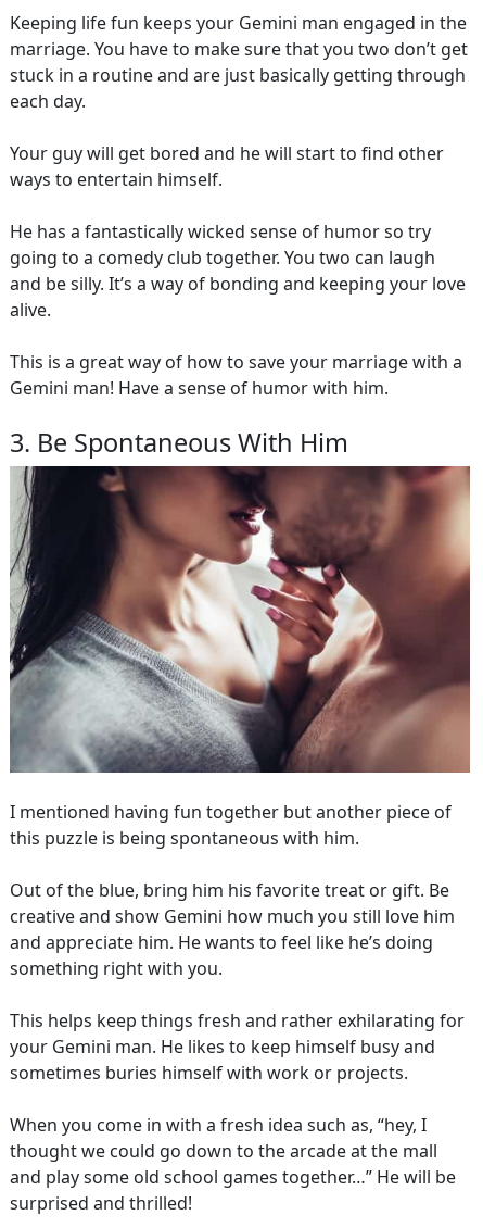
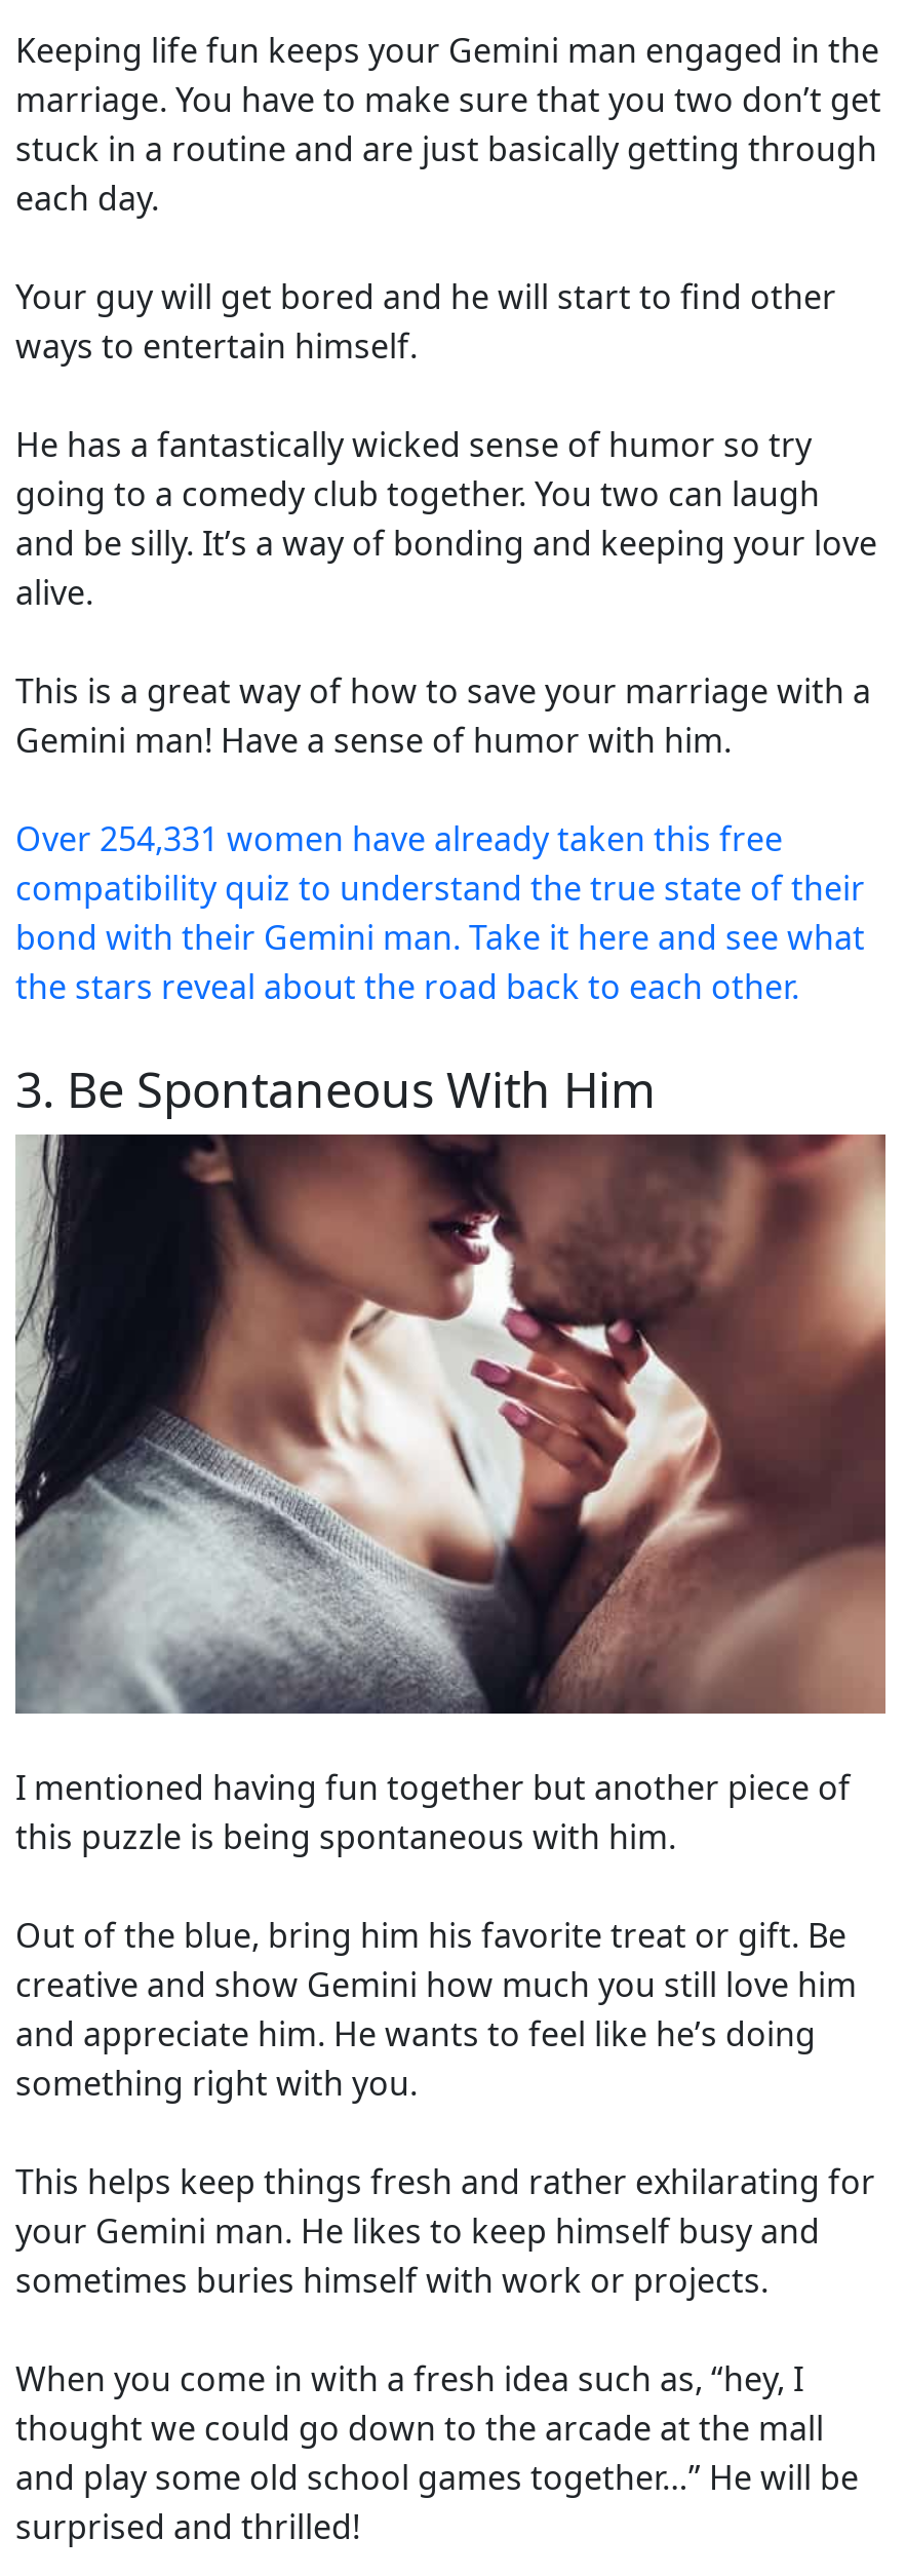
none -> [15,815,865,1008] Over 254,331 women have already taken this free | compatibility quiz to understand the true state of their | bond with their Gemini man. Take it here and see what | the stars reveal about the road back to each other.

